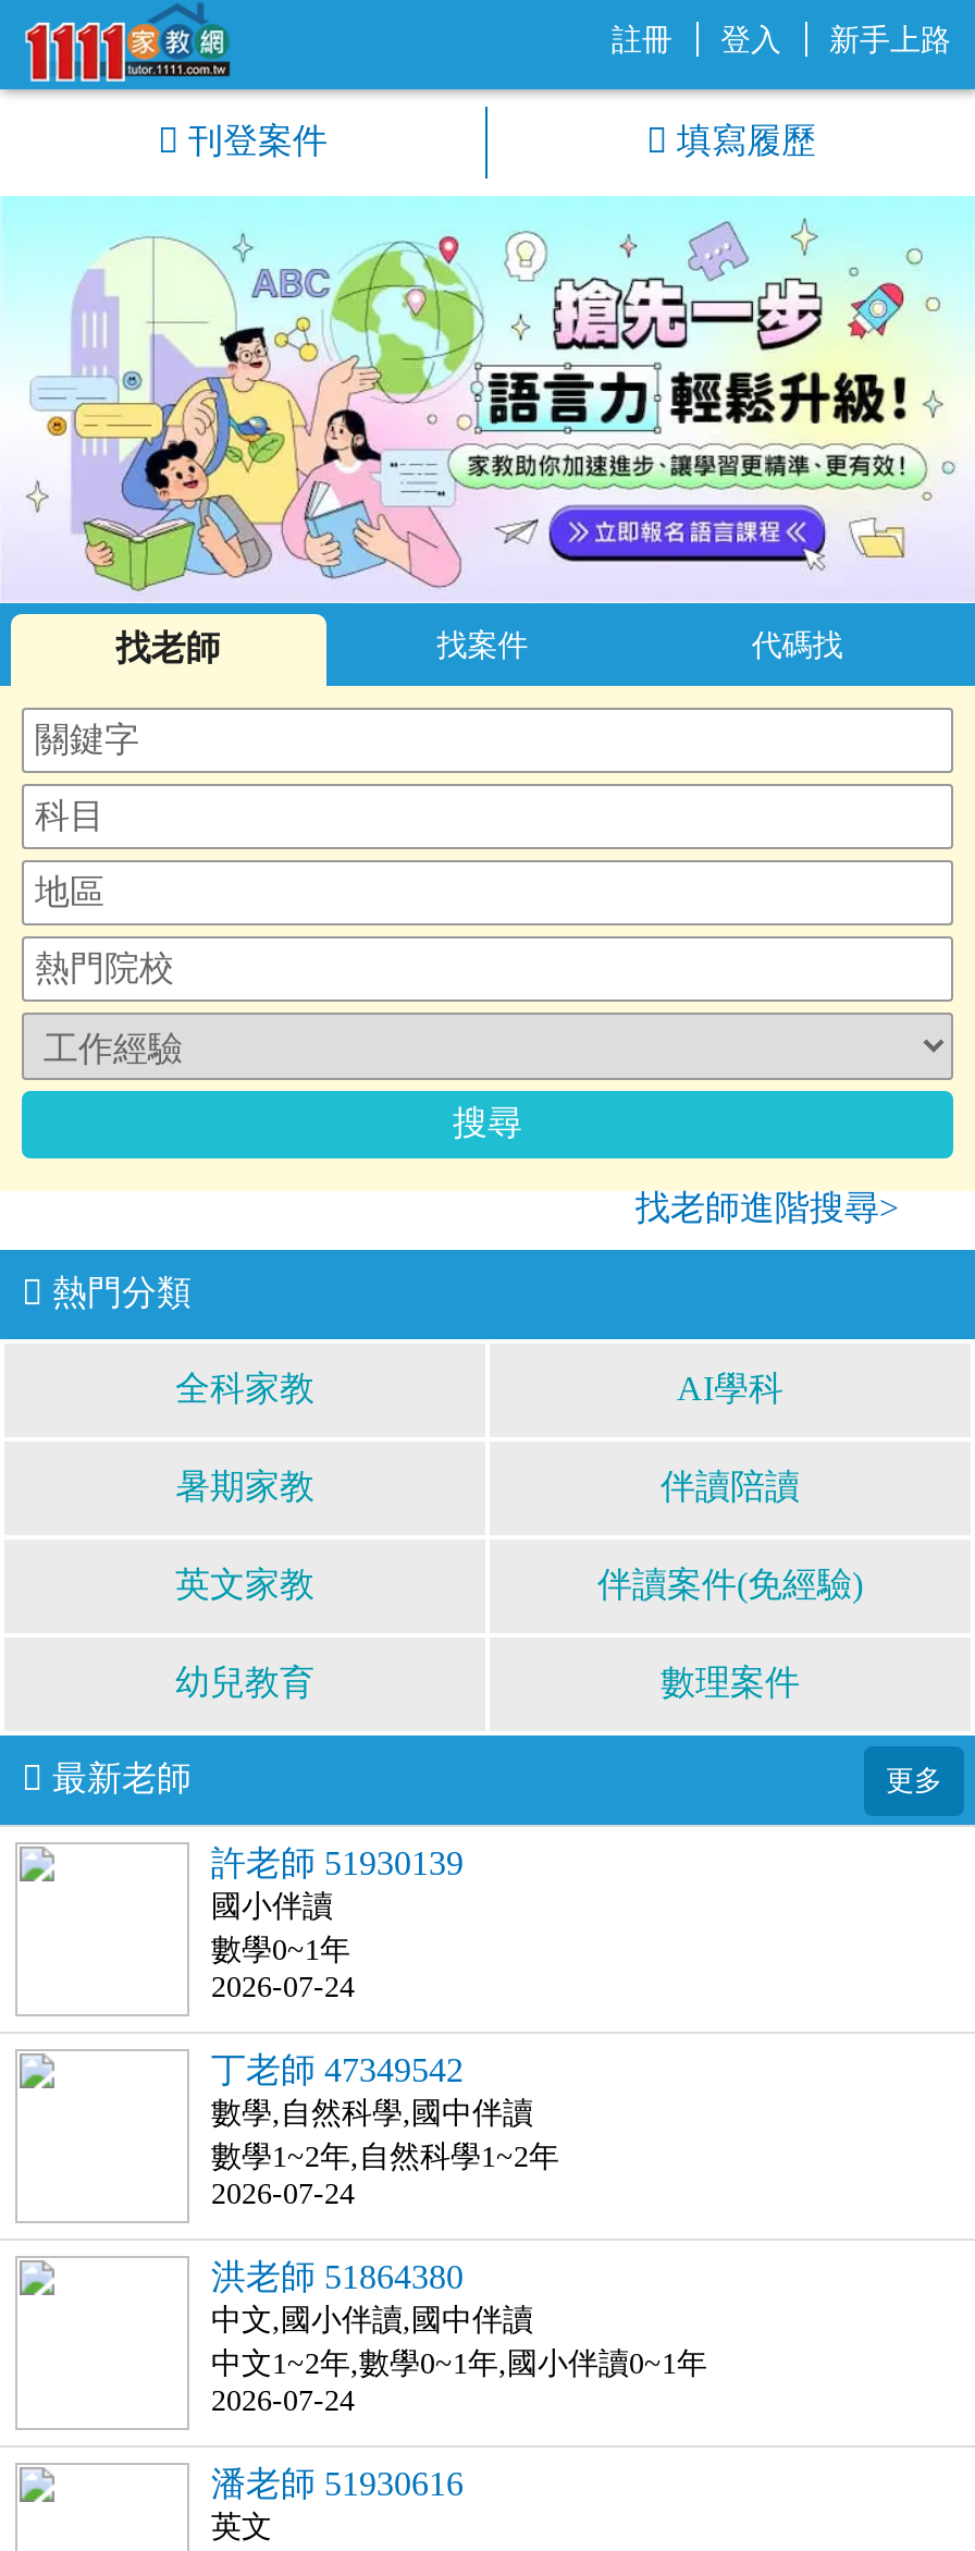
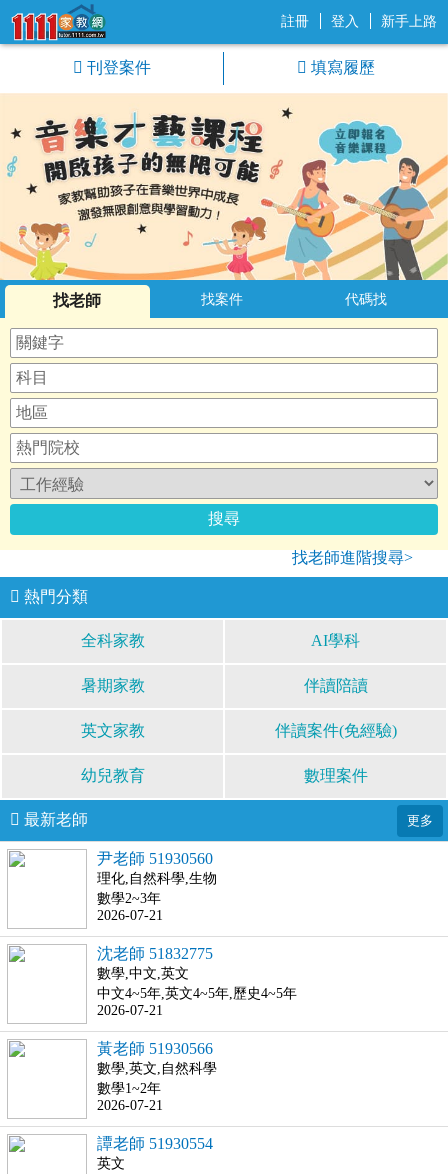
[7,194,968,605] [image] -> [3,93,445,281] [image]
[211,1845,464,2004] 許老師 51930139 | 國小伴讀 | 數學0~1年 | 2026-07-24 -> [97,850,217,923] 尹老師 51930560 | 理化,自然科學,生物 | 數學2~3年 | 2026-07-21
[211,2052,559,2211] 丁老師 47349542 | 數學,自然科學,國中伴讀 | 數學1~2年,自然科學1~2年 | 2026-07-24 -> [97,945,297,1018] 沈老師 51832775 | 數學,中文,英文 | 中文4~5年,英文4~5年,歷史4~5年 | 2026-07-21
[211,2259,707,2418] 洪老師 51864380 | 中文,國小伴讀,國中伴讀 | 中文1~2年,數學0~1年,國小伴讀0~1年 | 2026-07-24 -> [97,1040,217,1113] 黃老師 51930566 | 數學,英文,自然科學 | 數學1~2年 | 2026-07-21
[211,2466,464,2503] 潘老師 51930616 -> [97,1135,213,1152] 譚老師 51930554

